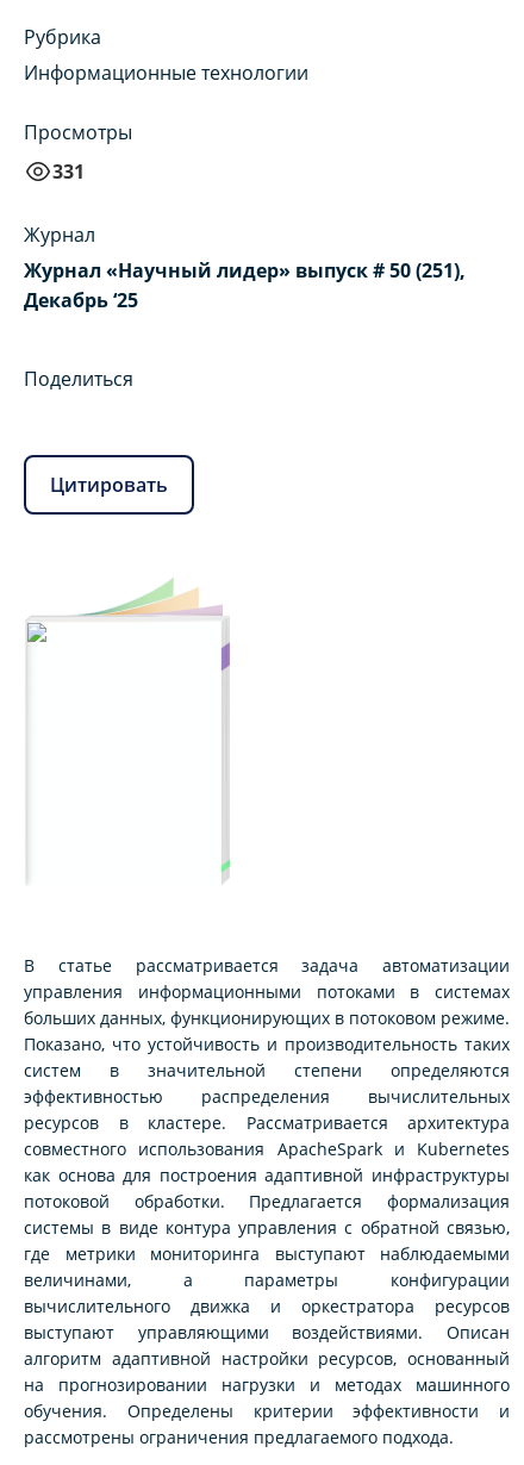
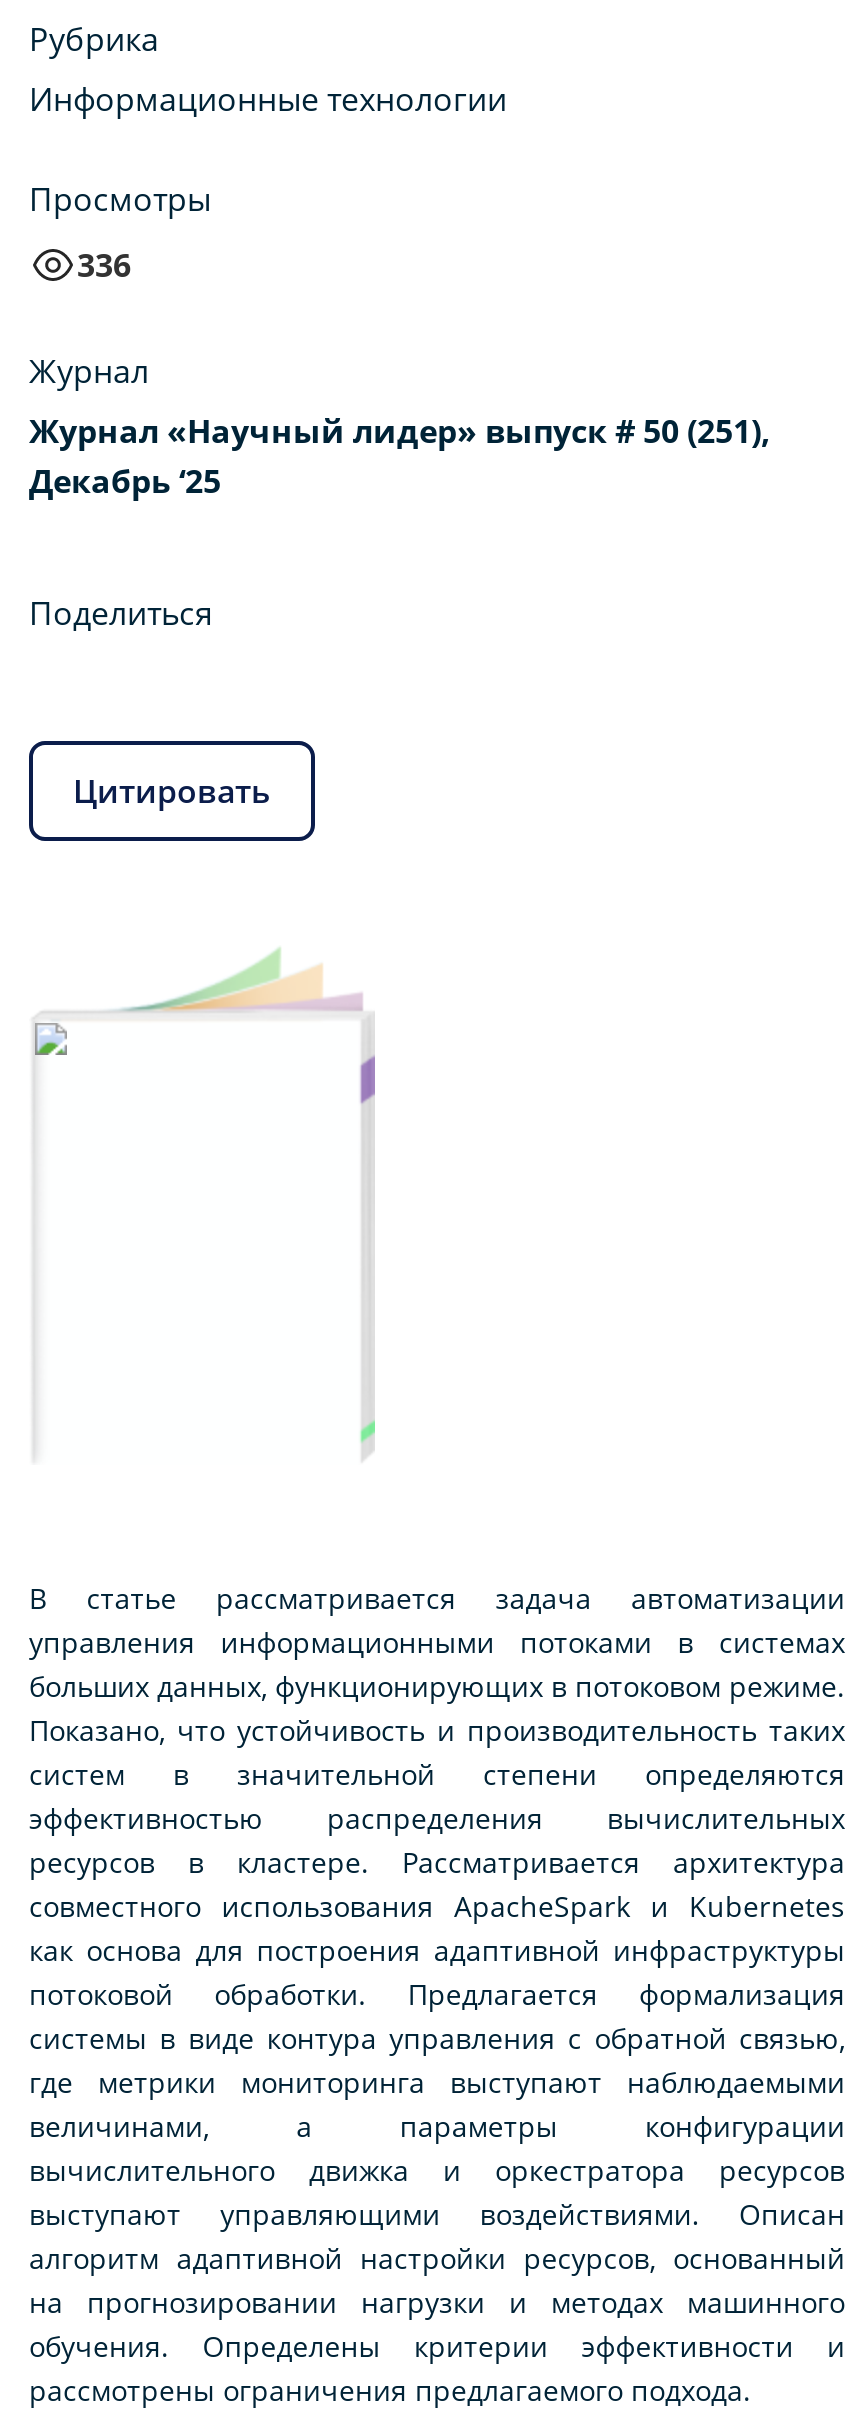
[52,158,85,185] 331 -> [77,243,131,287] 336

